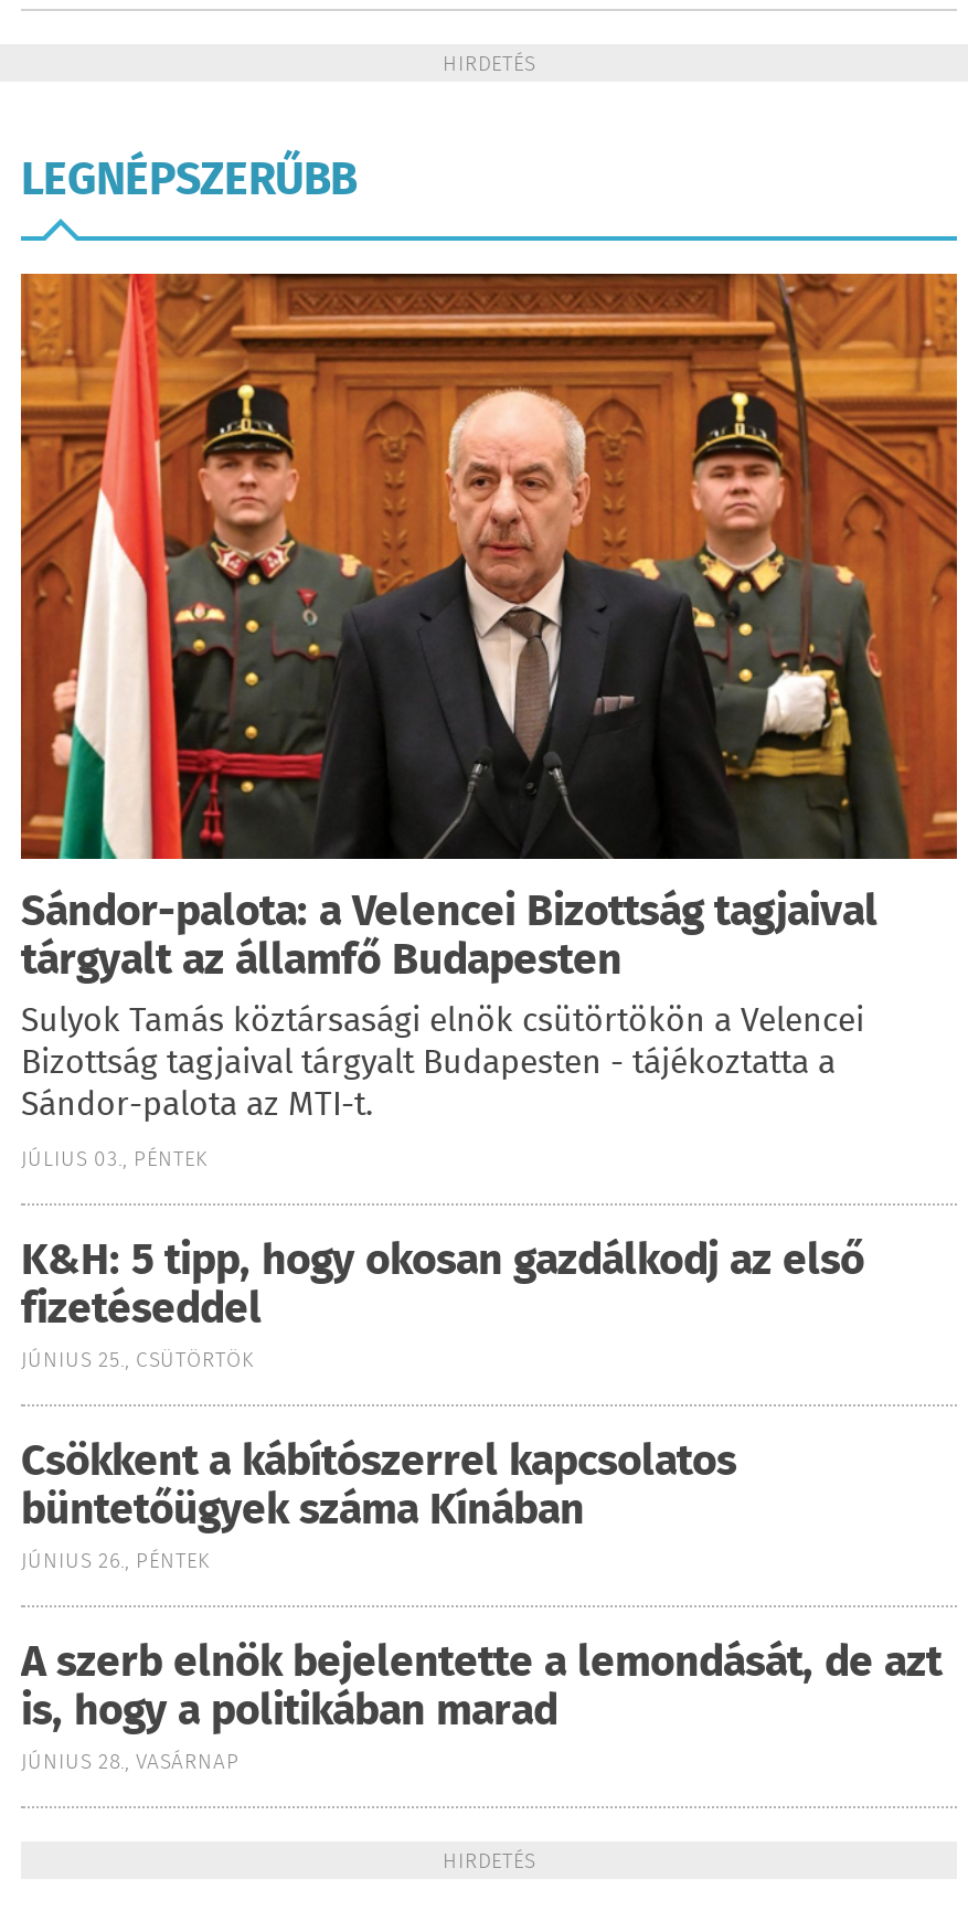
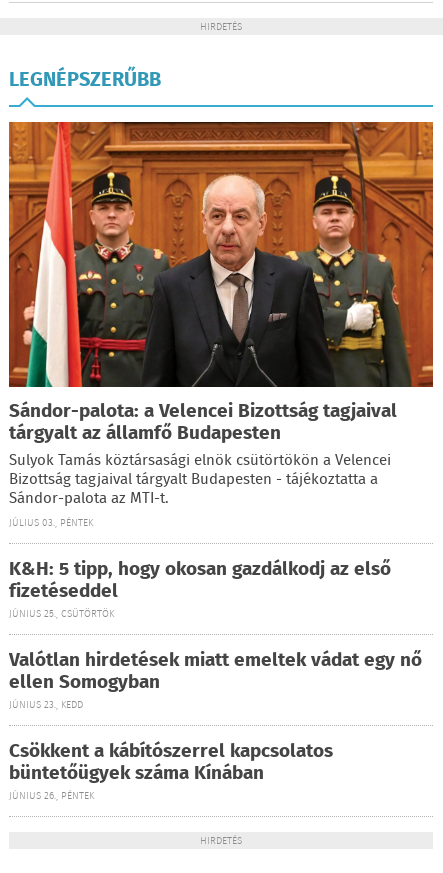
none -> [9,646,422,713] Valótlan hirdetések miatt emeltek vádat egy nő | ellen Somogyban | JÚNIUS 23., KEDD
moved [21,1431,736,1579] -> [9,737,333,804]: Csökkent a kábítószerrel kapcsolatos | büntetőügyek száma Kínában | JÚNIUS 26., PÉNTEK
[21,1632,942,1780] A szerb elnök bejelentette a lemondását, de azt | is, hogy a politikában marad | JÚNIUS 28., VASÁRNAP -> none

